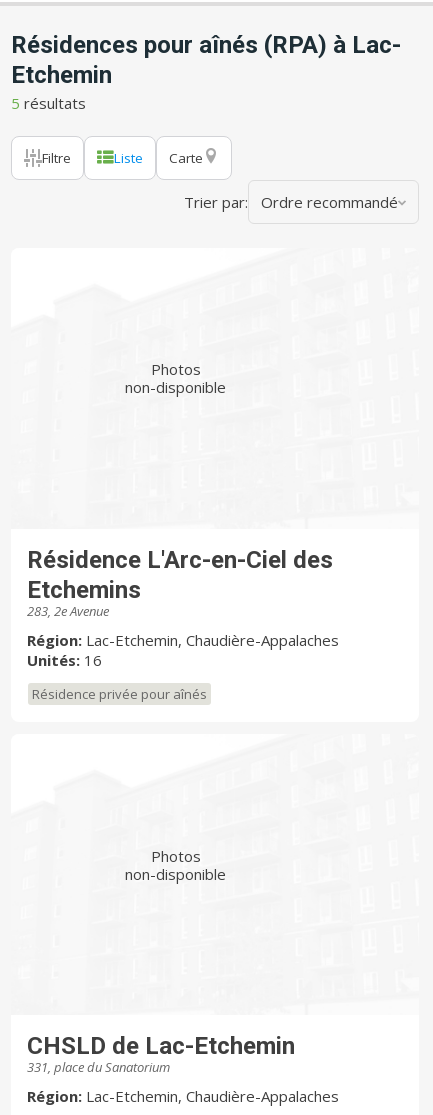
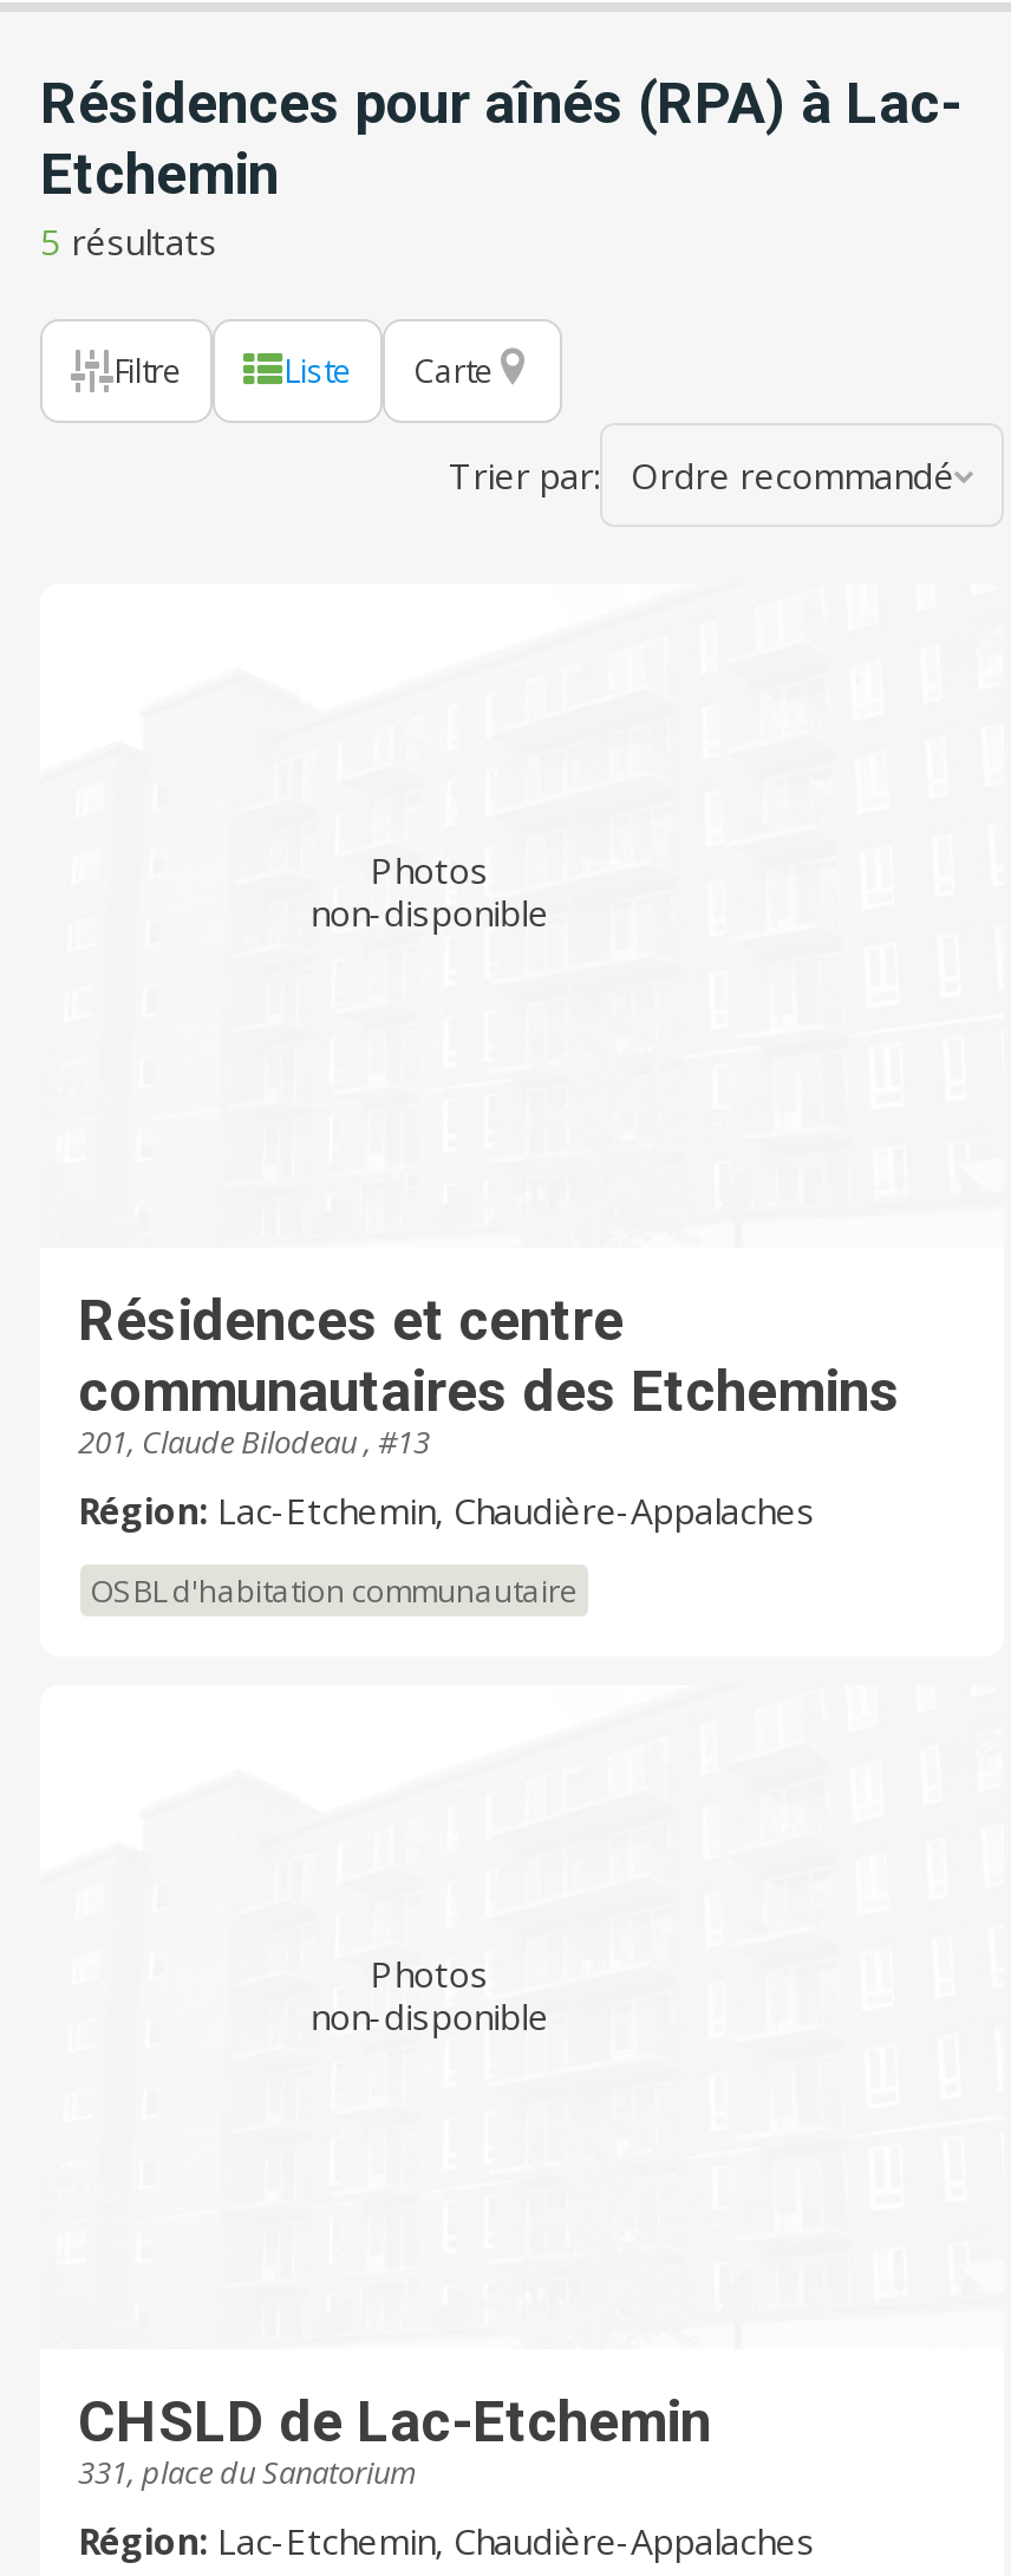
[27,546,333,620] Résidence L'Arc-en-Ciel des | Etchemins | 283, 2e Avenue -> [78,1288,900,1463] Résidences et centre | communautaires des Etchemins | 201, Claude Bilodeau , #13
[27,650,207,703] Unités: 16 | Résidence privée pour aînés -> [90,1570,579,1612] OSBL d'habitation communautaire

